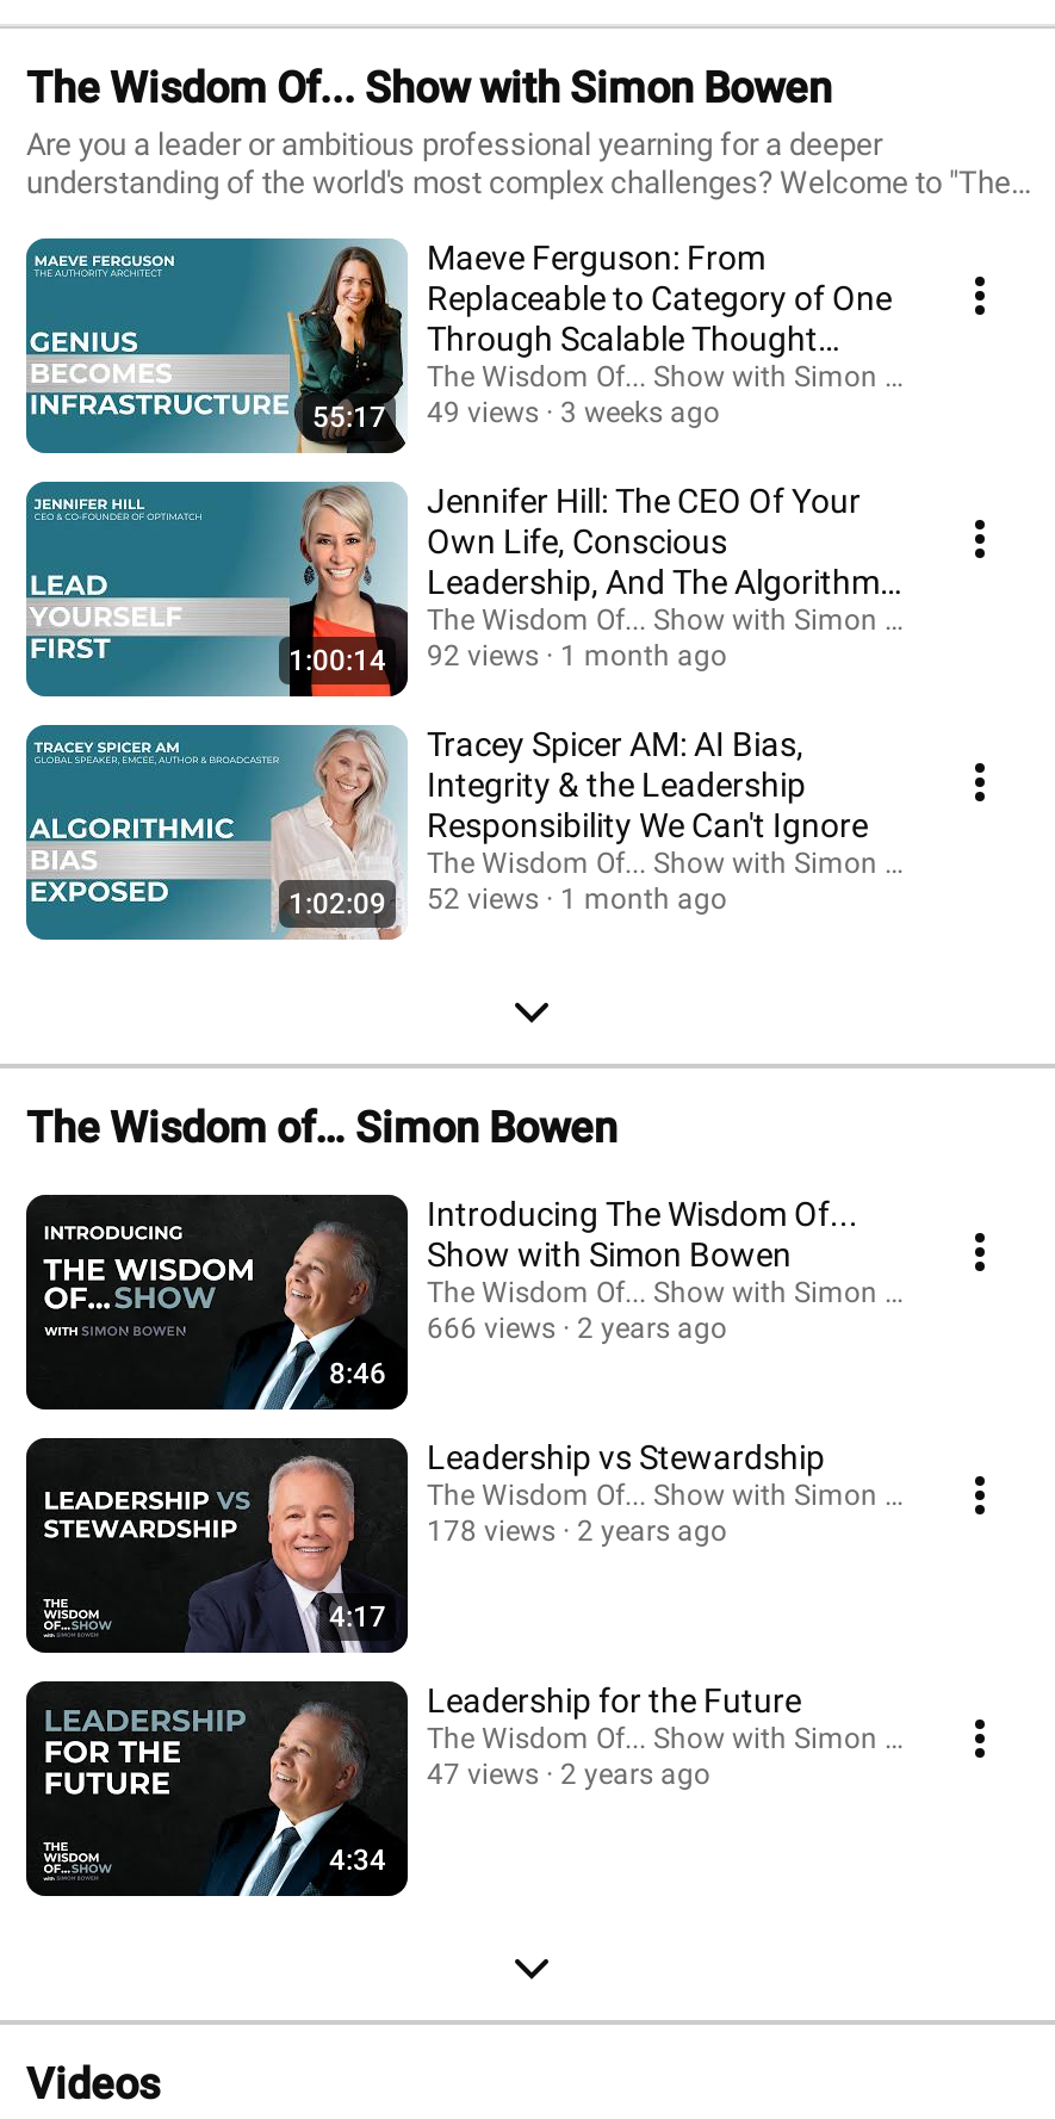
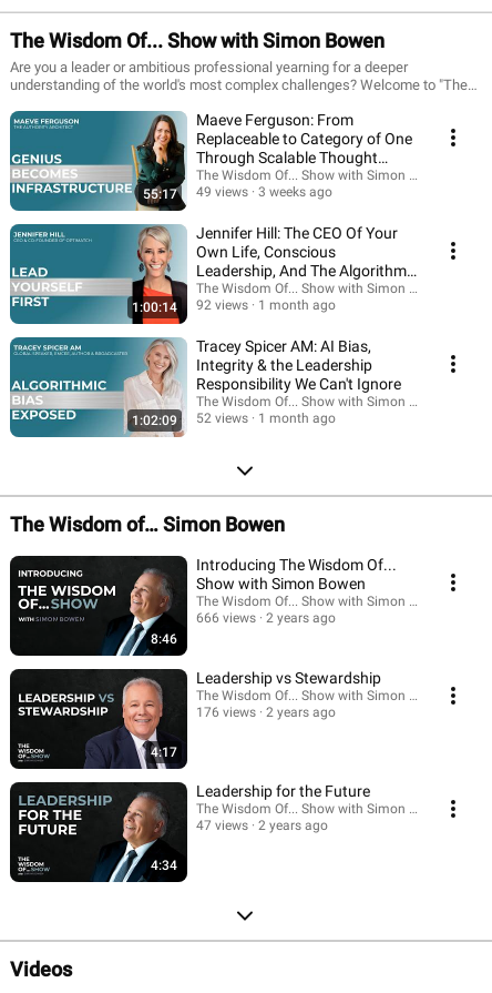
[427,1514,727,1548] 178 views 2 years ago -> [196,705,336,720] 176 views 2 years ago

